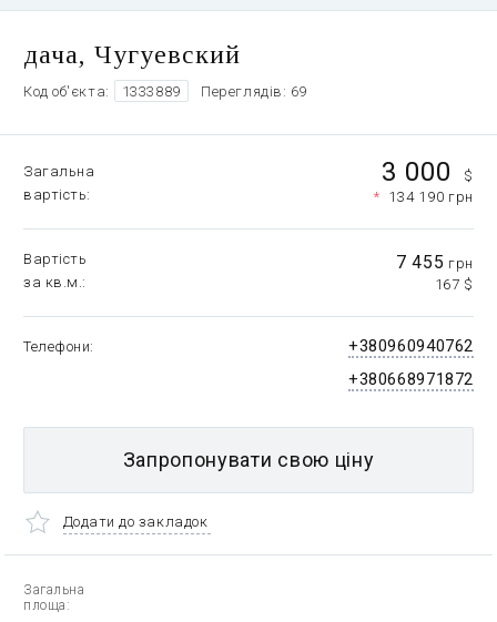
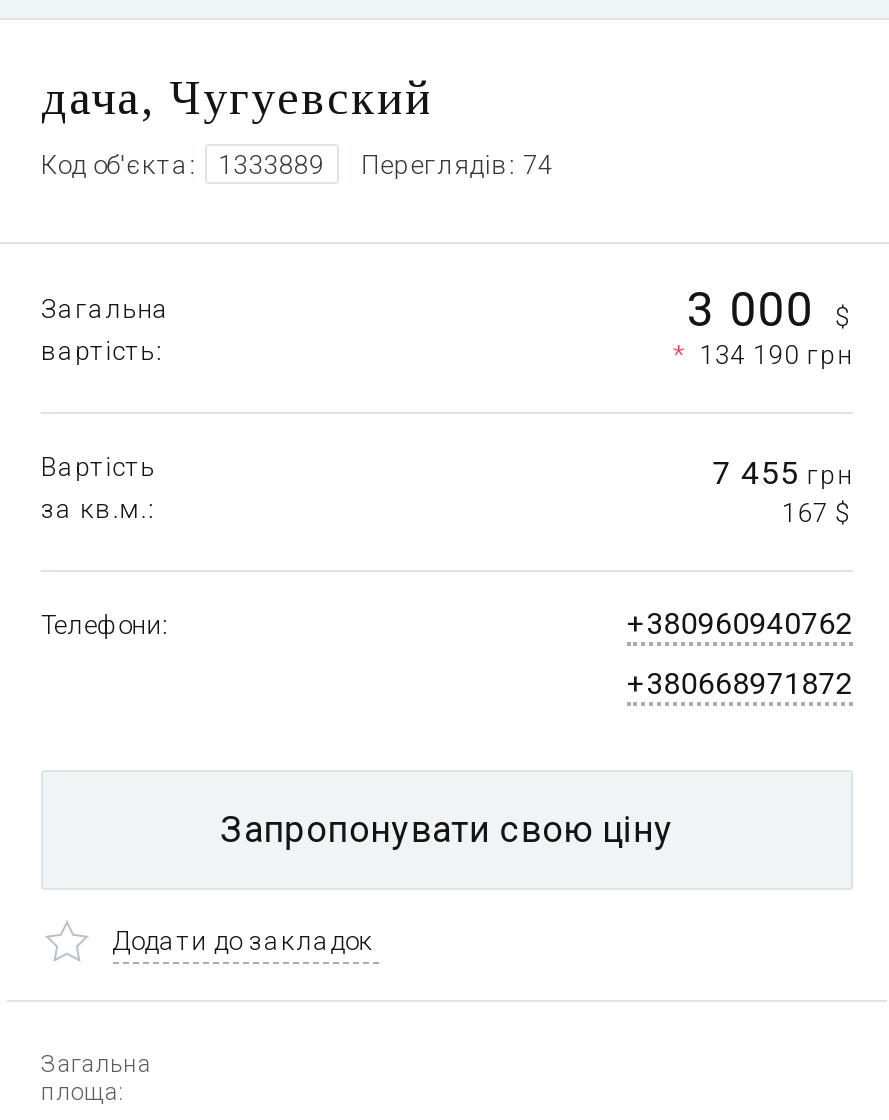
[23,84,307,100] Код об'єкта: 1333889 Переглядів: 69 -> [41,151,553,181] Код об'єкта: 1333889 Переглядів: 74

